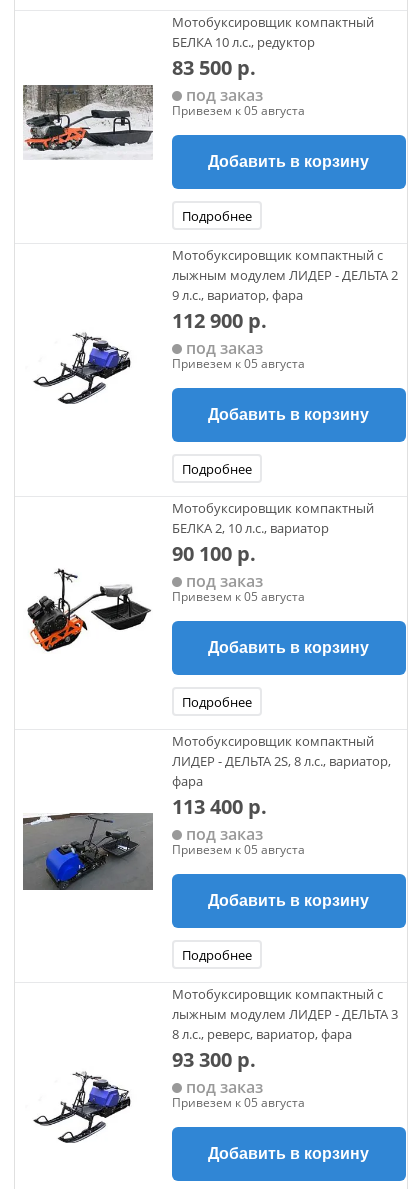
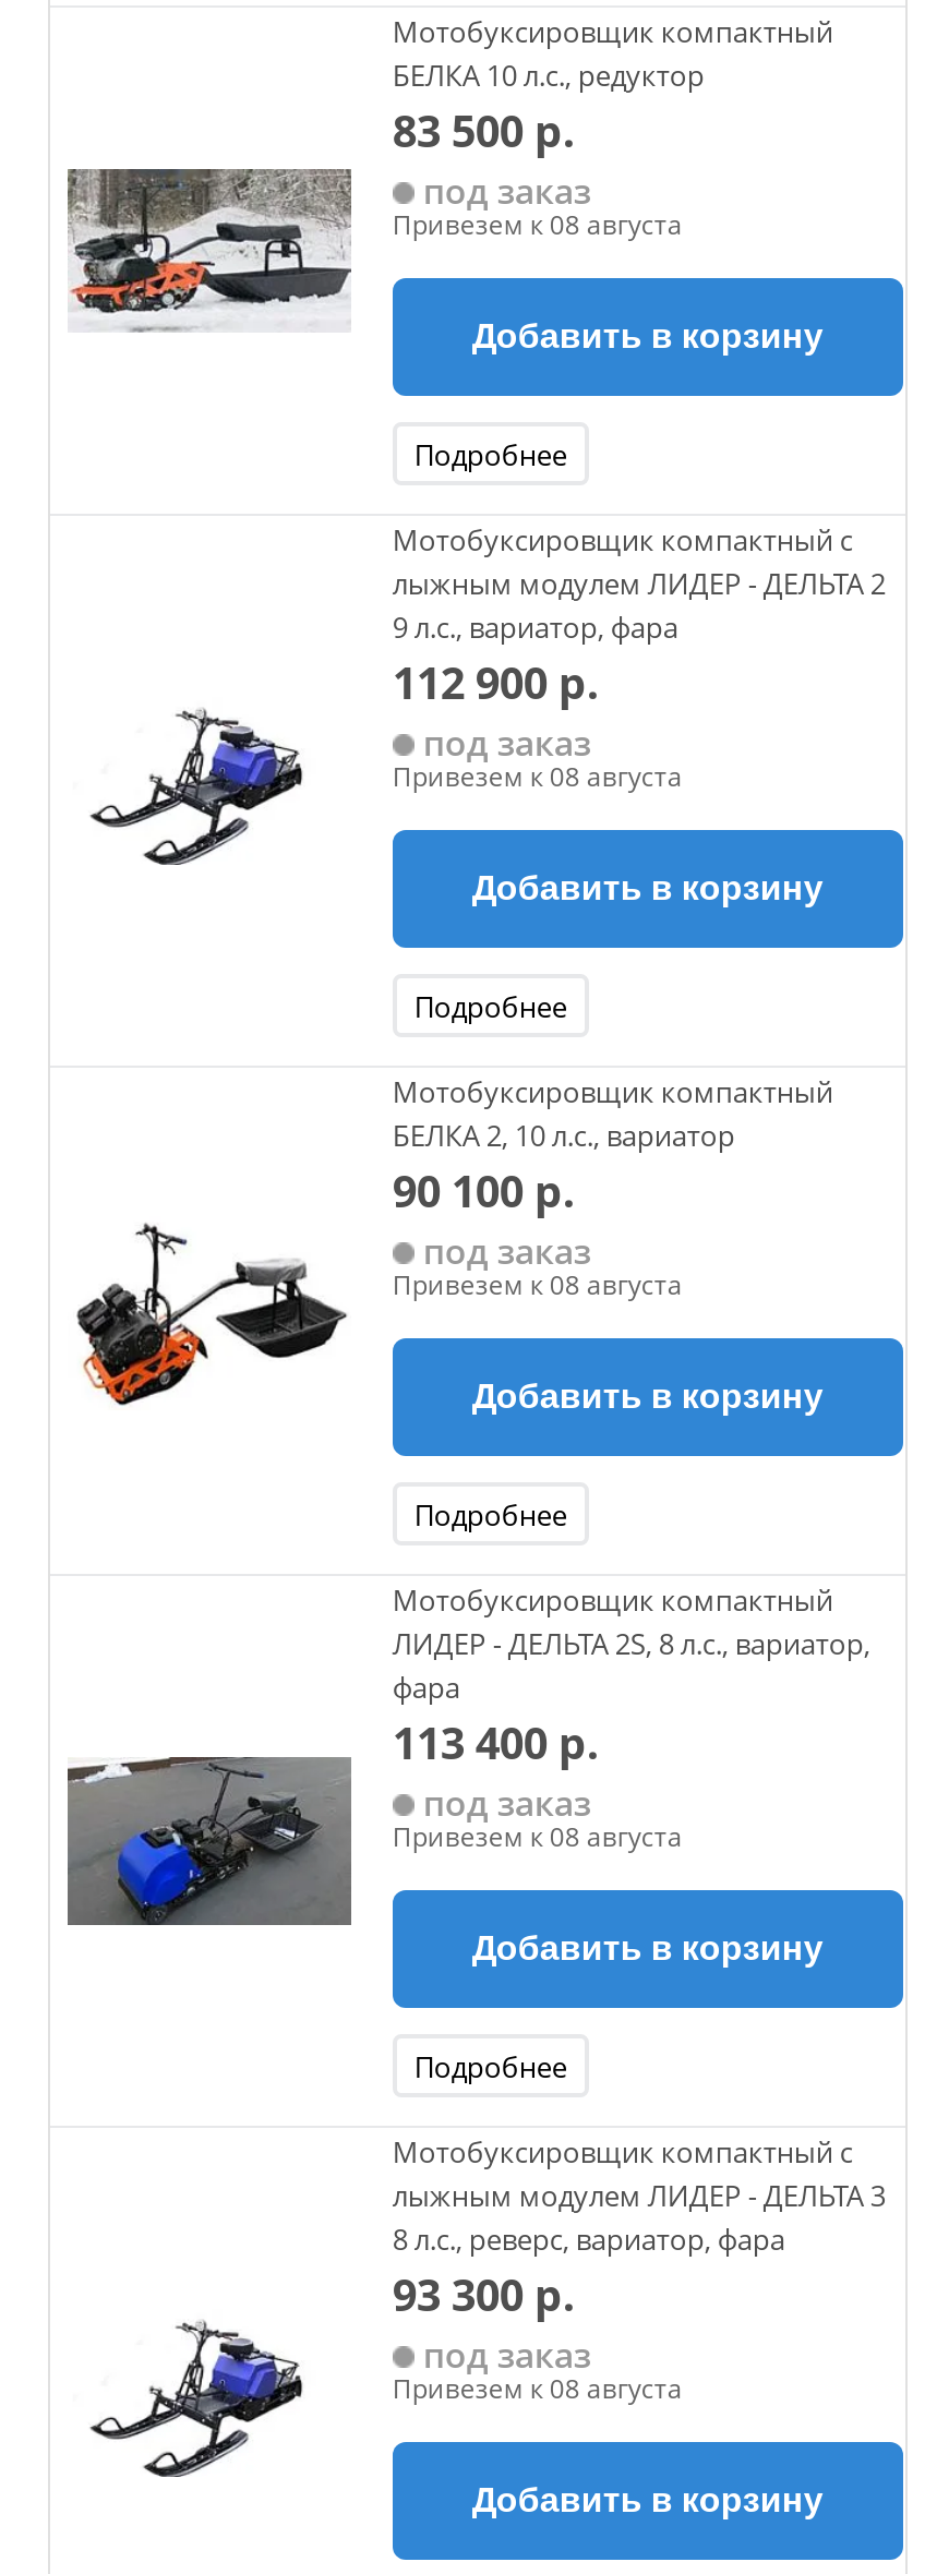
[172,102,305,119] Привезем к 05 августа -> [392,206,683,243] Привезем к 08 августа
[172,355,305,372] Привезем к 05 августа -> [392,758,683,795] Привезем к 08 августа
[172,588,305,605] Привезем к 05 августа -> [392,1266,683,1303] Привезем к 08 августа
[172,841,305,858] Привезем к 05 августа -> [392,1818,683,1855] Привезем к 08 августа
[172,1094,305,1111] Привезем к 05 августа -> [392,2370,683,2407] Привезем к 08 августа

